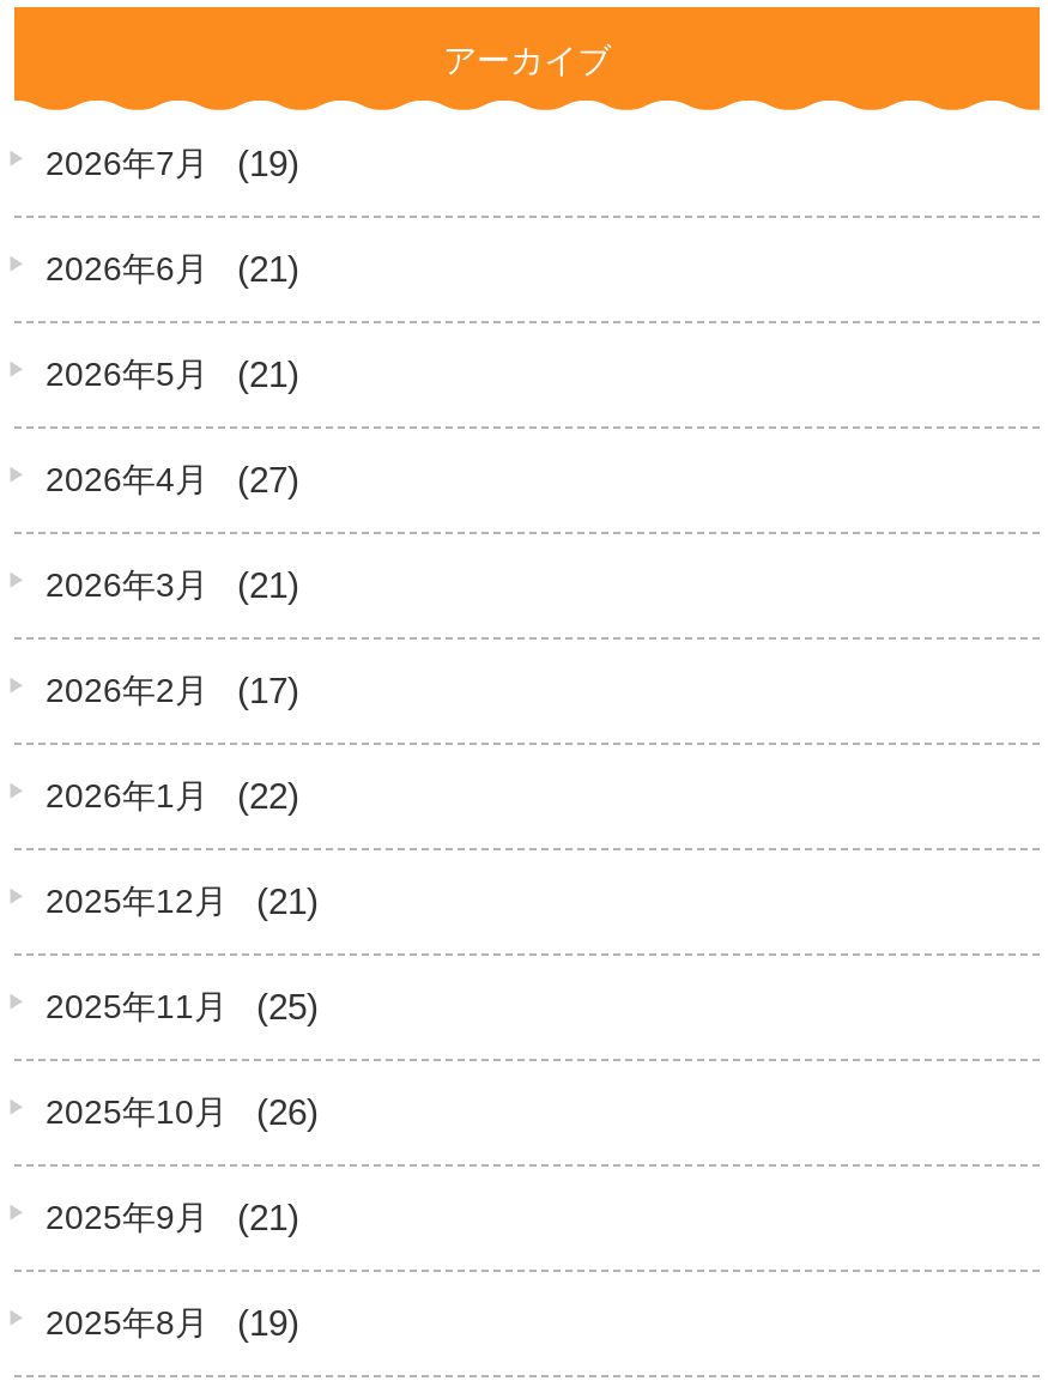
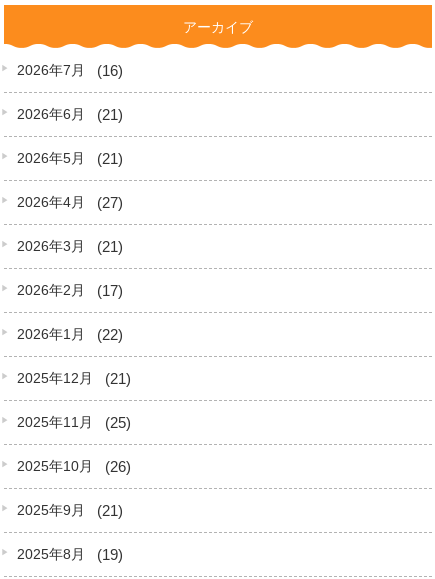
[46,141,299,182] 2026年7月 (19) -> [17,61,123,78] 2026年7月 (16)

